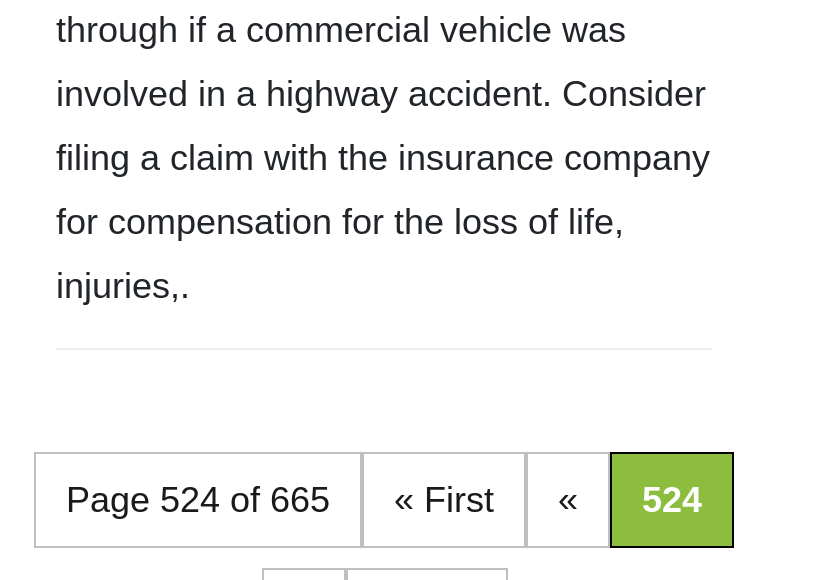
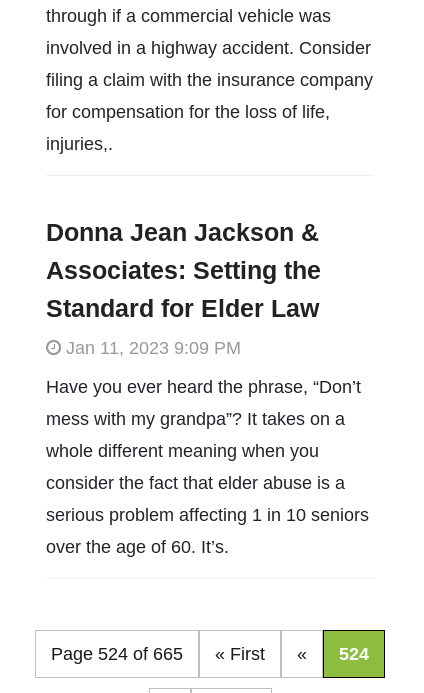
none -> [46,218,369,557] Donna Jean Jackson & | Associates: Setting the | Standard for Elder Law | Jan 11, 2023 9:09 PM | Have you ever heard the phrase, “Don’t | mess with my grandpa”? It takes on a | whole different meaning when you | consider the fact that elder abuse is a | serious problem affecting 1 in 10 seniors | over the age of 60. It’s.

